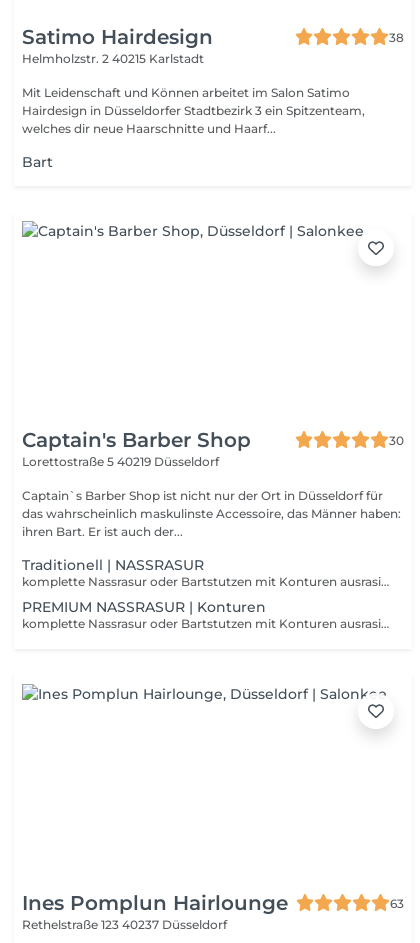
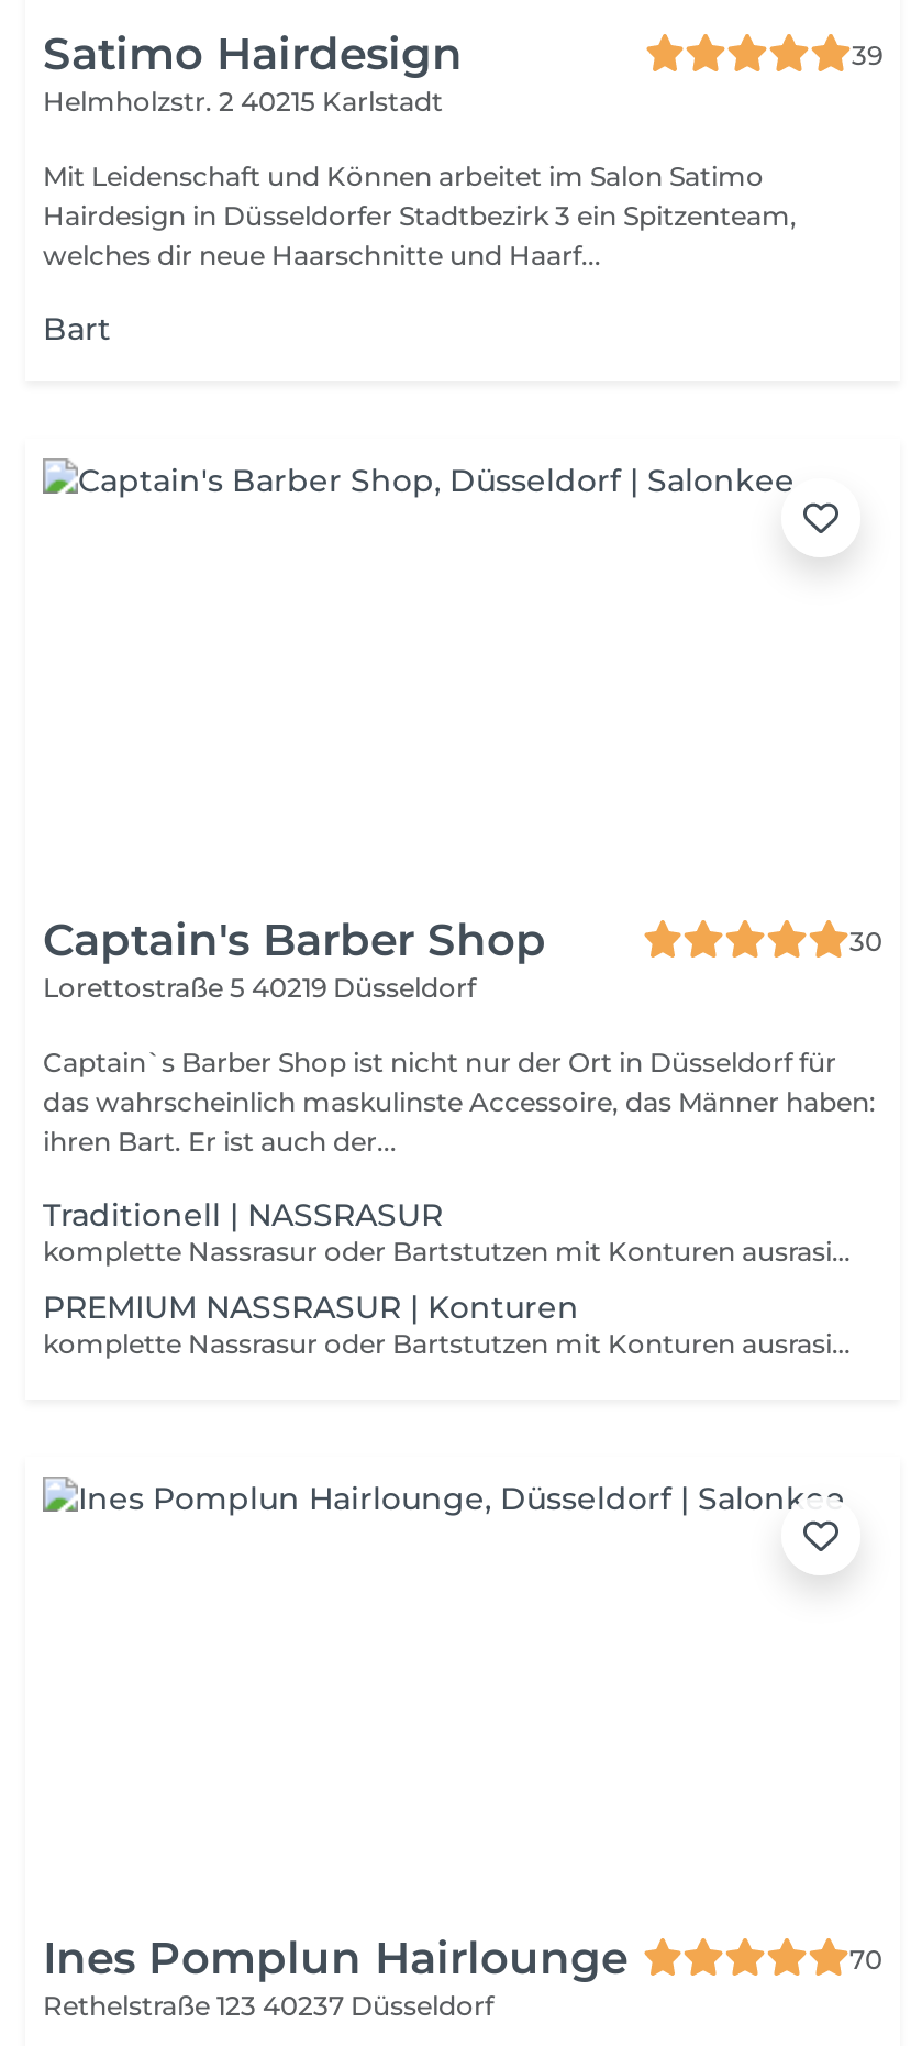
[389,30,404,45] 38 -> [852,38,882,71] 39
[390,896,404,911] 63 -> [849,1943,882,1976] 70

